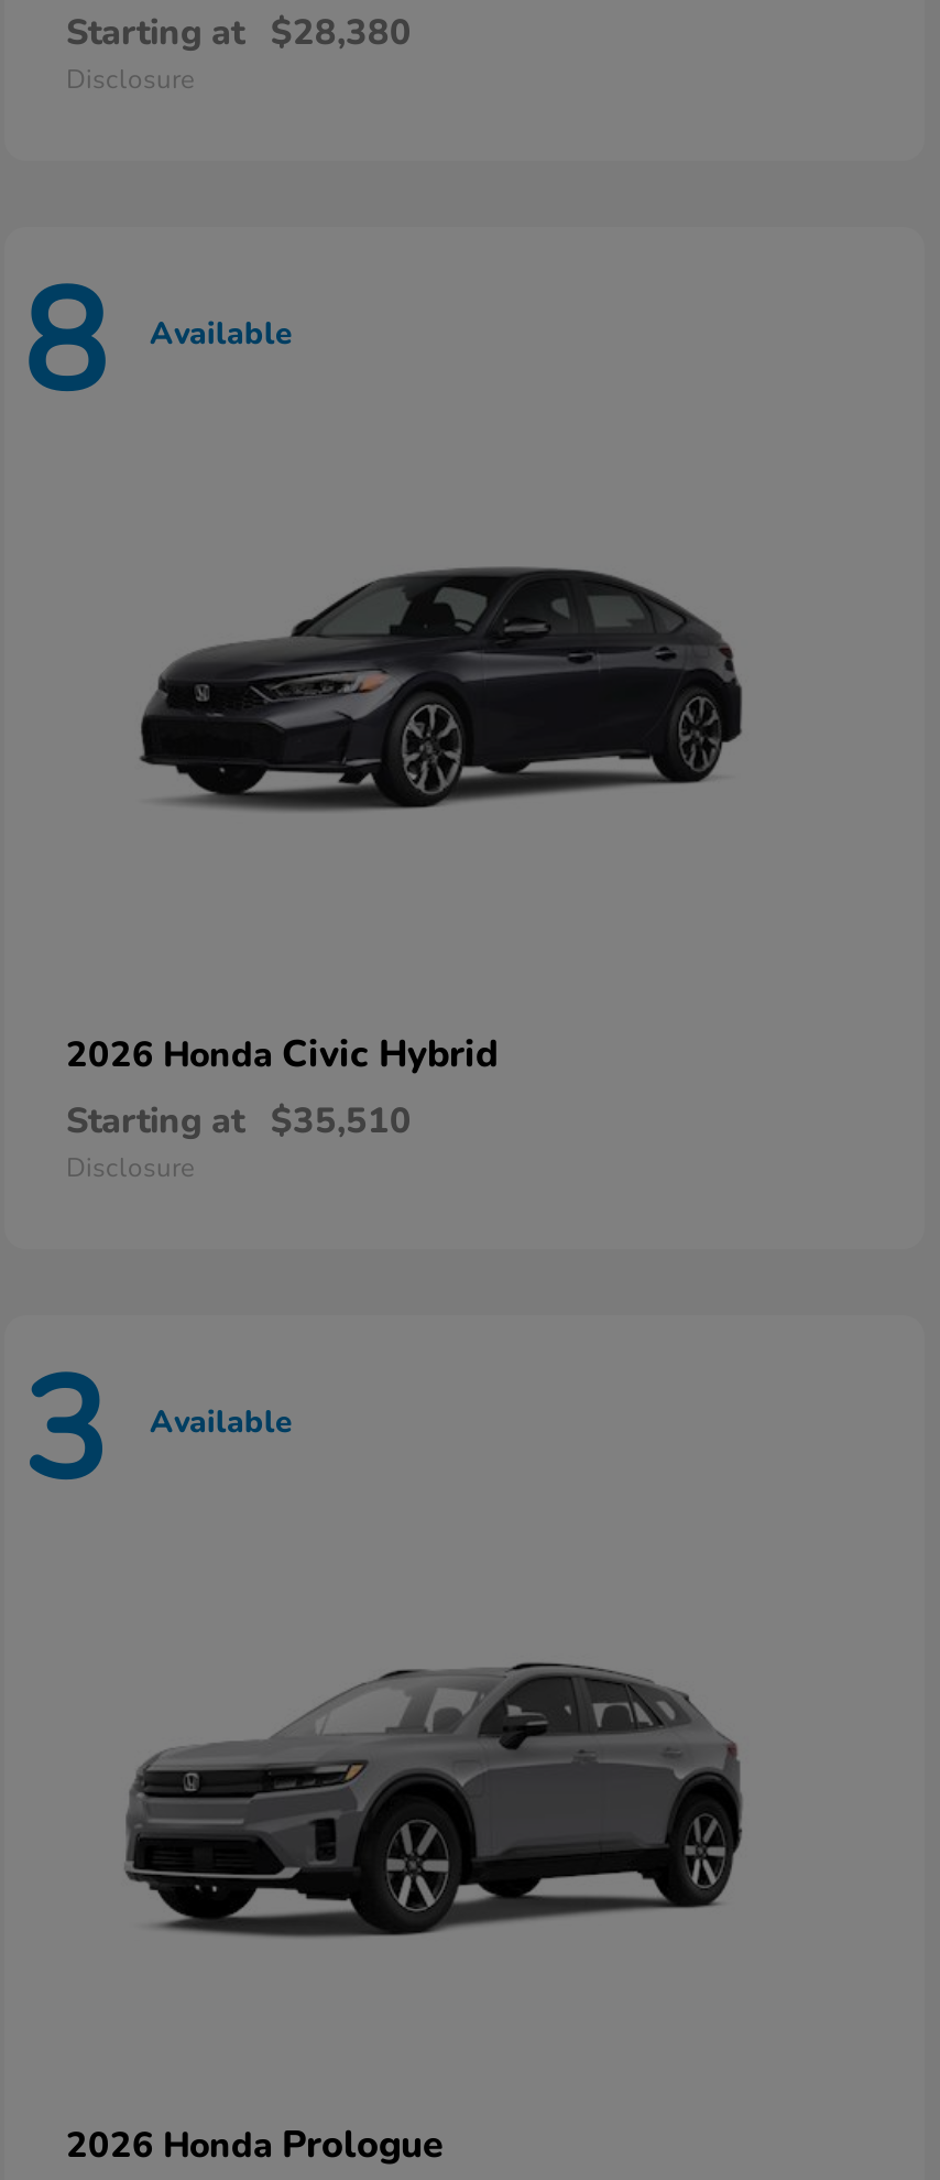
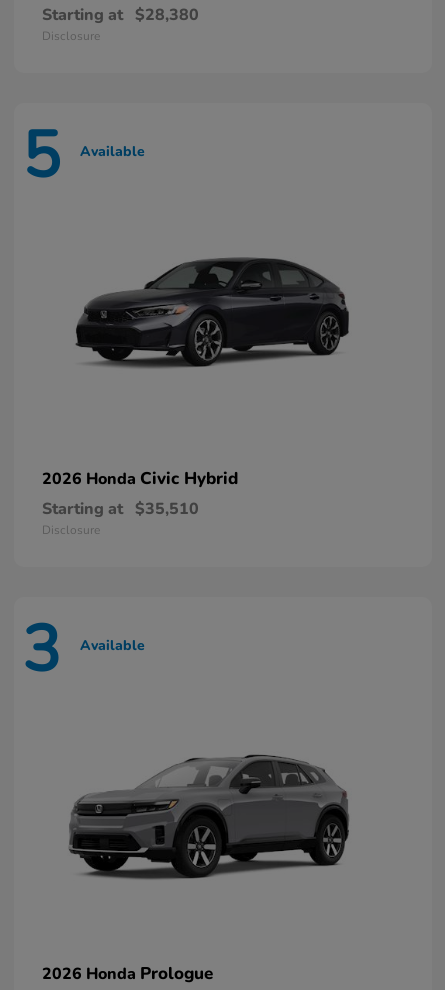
[22,246,293,440] 8 Available -> [22,112,145,200] 5 Available

